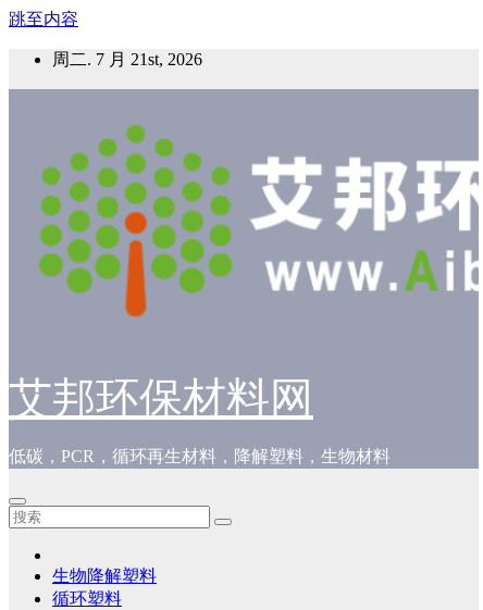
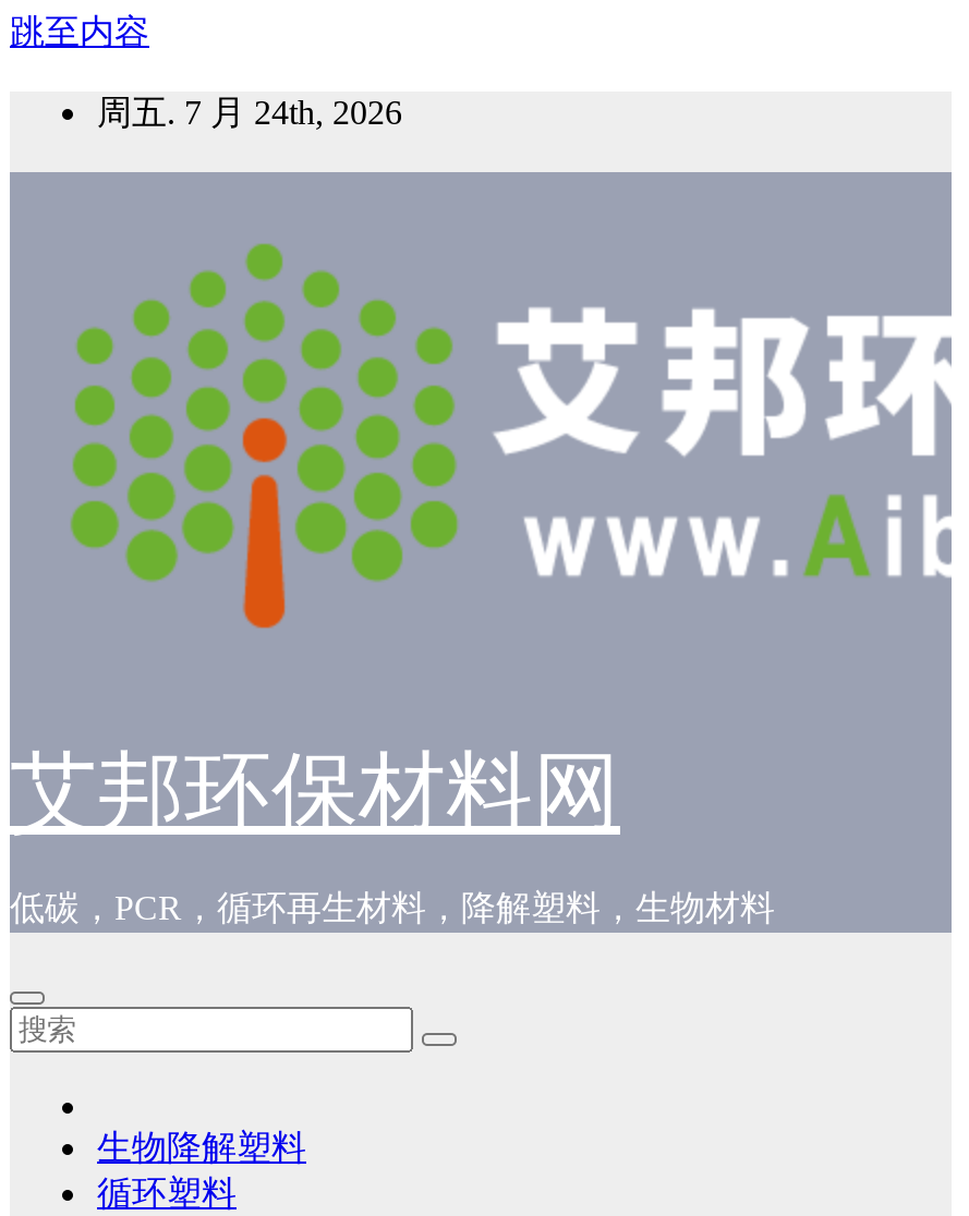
[52,50,202,69] 周二. 7 月 21st, 2026 -> [97,94,402,131] 周五. 7 月 24th, 2026

